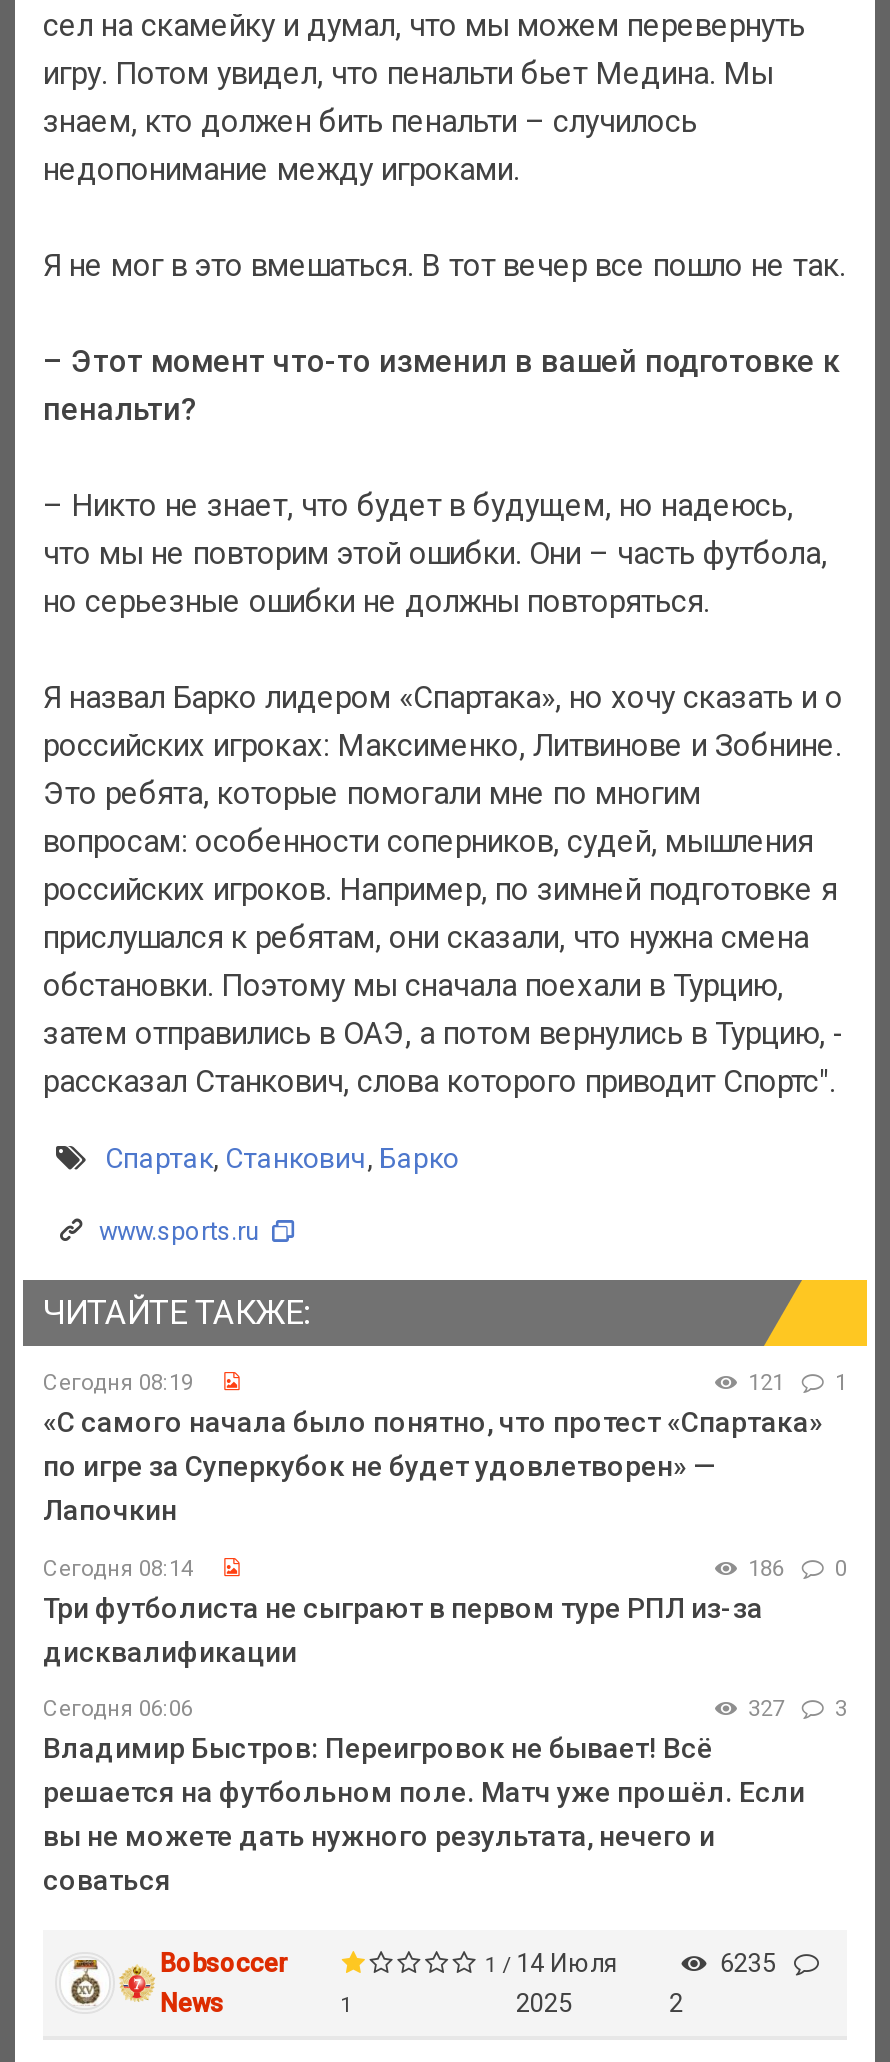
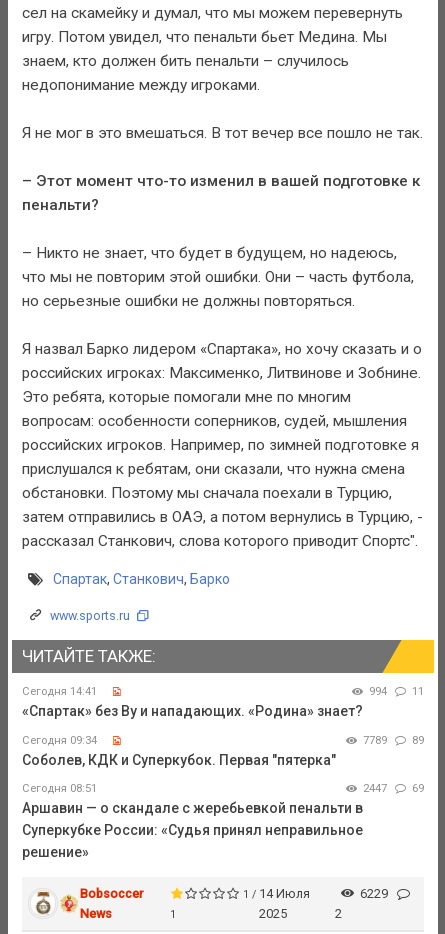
[43,1370,847,1526] Сегодня 08:19 | 121 | 1 | «С самого начала было понятно, что протест «Спартака» | по игре за Суперкубок не будет удовлетворен» — | Лапочкин -> [22,685,424,719] Сегодня 14:41 | 994 | 11 | «Спартак» без Ву и нападающих. «Родина» знает?
[43,1555,847,1667] Сегодня 08:14 | 186 | 0 | Три футболиста не сыграют в первом туре РПЛ из-за | дисквалификации -> [22,734,424,768] Сегодня 09:34 | 7789 | 89 | Соболев, КДК и Суперкубок. Первая "пятерка"
[43,1697,847,1897] Сегодня 06:06 | 327 | 3 | Владимир Быстров: Переигровок не бывает! Всё | решается на футбольном поле. Матч уже прошёл. Если | вы не можете дать нужного результата, нечего и | соваться -> [22,782,424,860] Сегодня 08:51 | 2447 | 69 | Аршавин — о скандале с жеребьевкой пенальти в | Суперкубке России: «Судья принял неправильное | решение»
[720,1947,782,1977] 6235 -> [360,886,391,901] 6229

